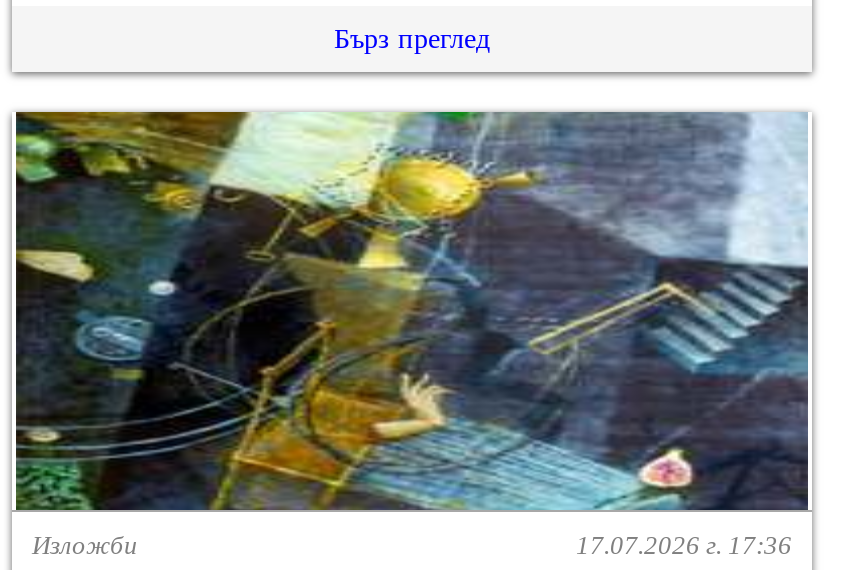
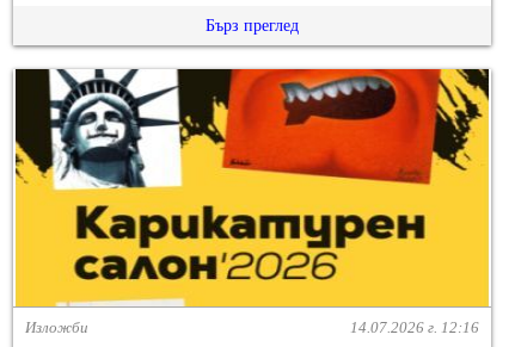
[14,110,810,559] [image] | 17.07.2026 г. 17:36 -> [14,68,490,336] [image] | 14.07.2026 г. 12:16

